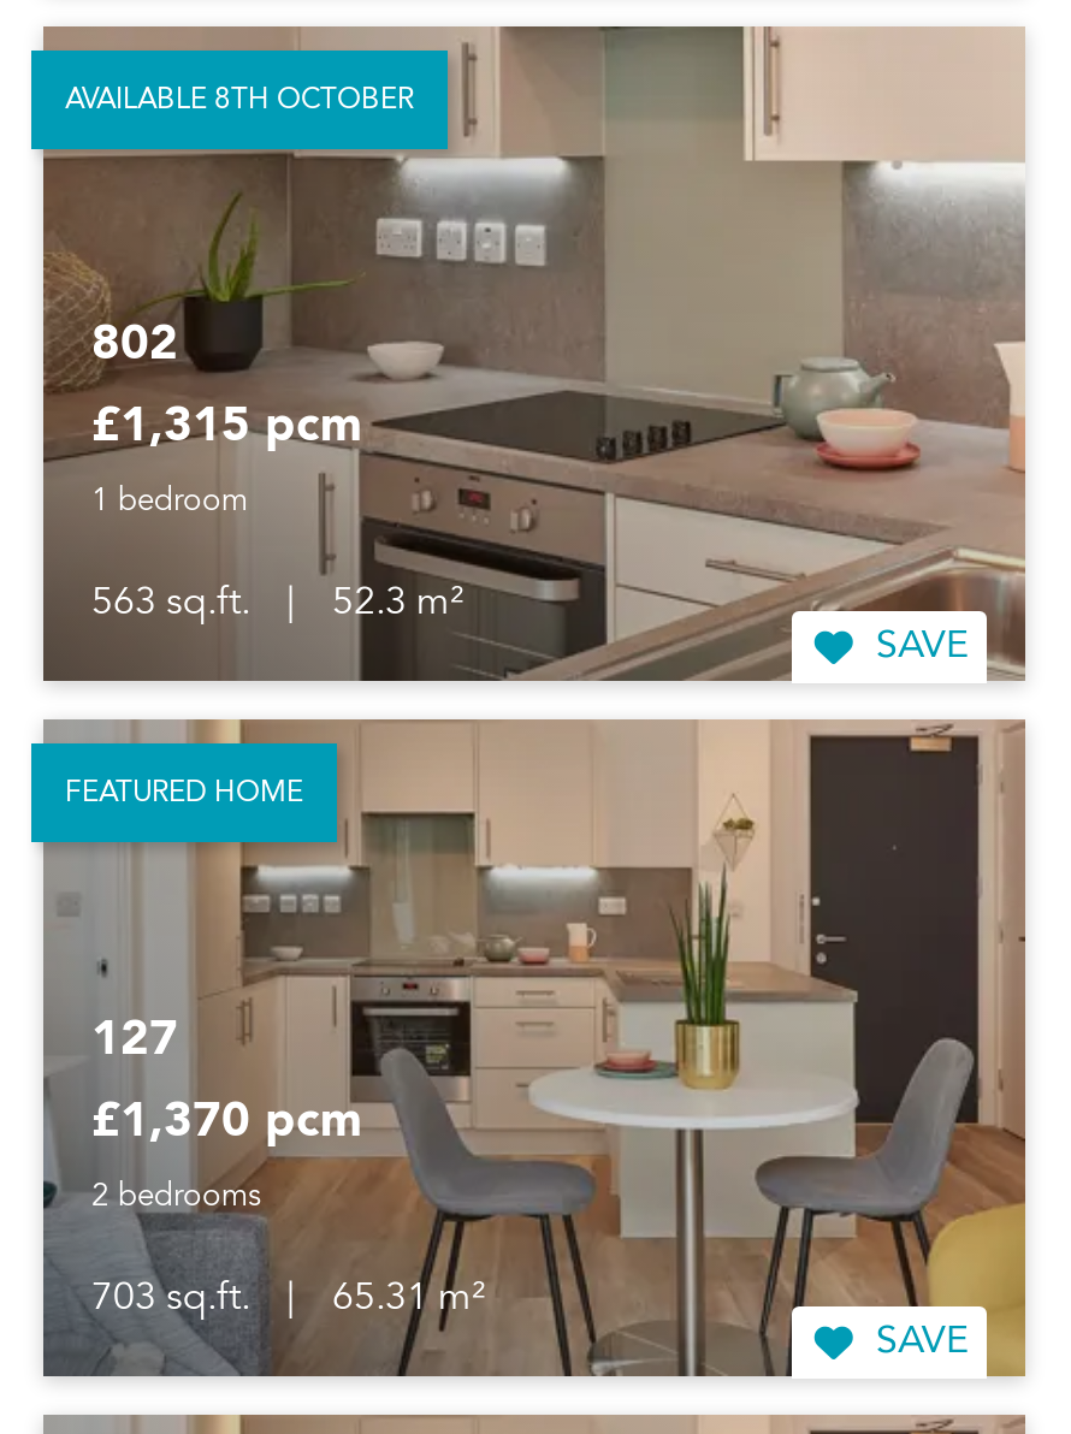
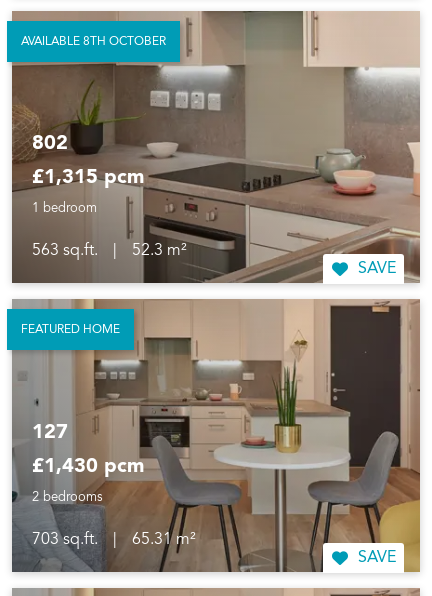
[91,1099,361,1147] £1,370 pcm -> [32,457,144,477] £1,430 pcm

